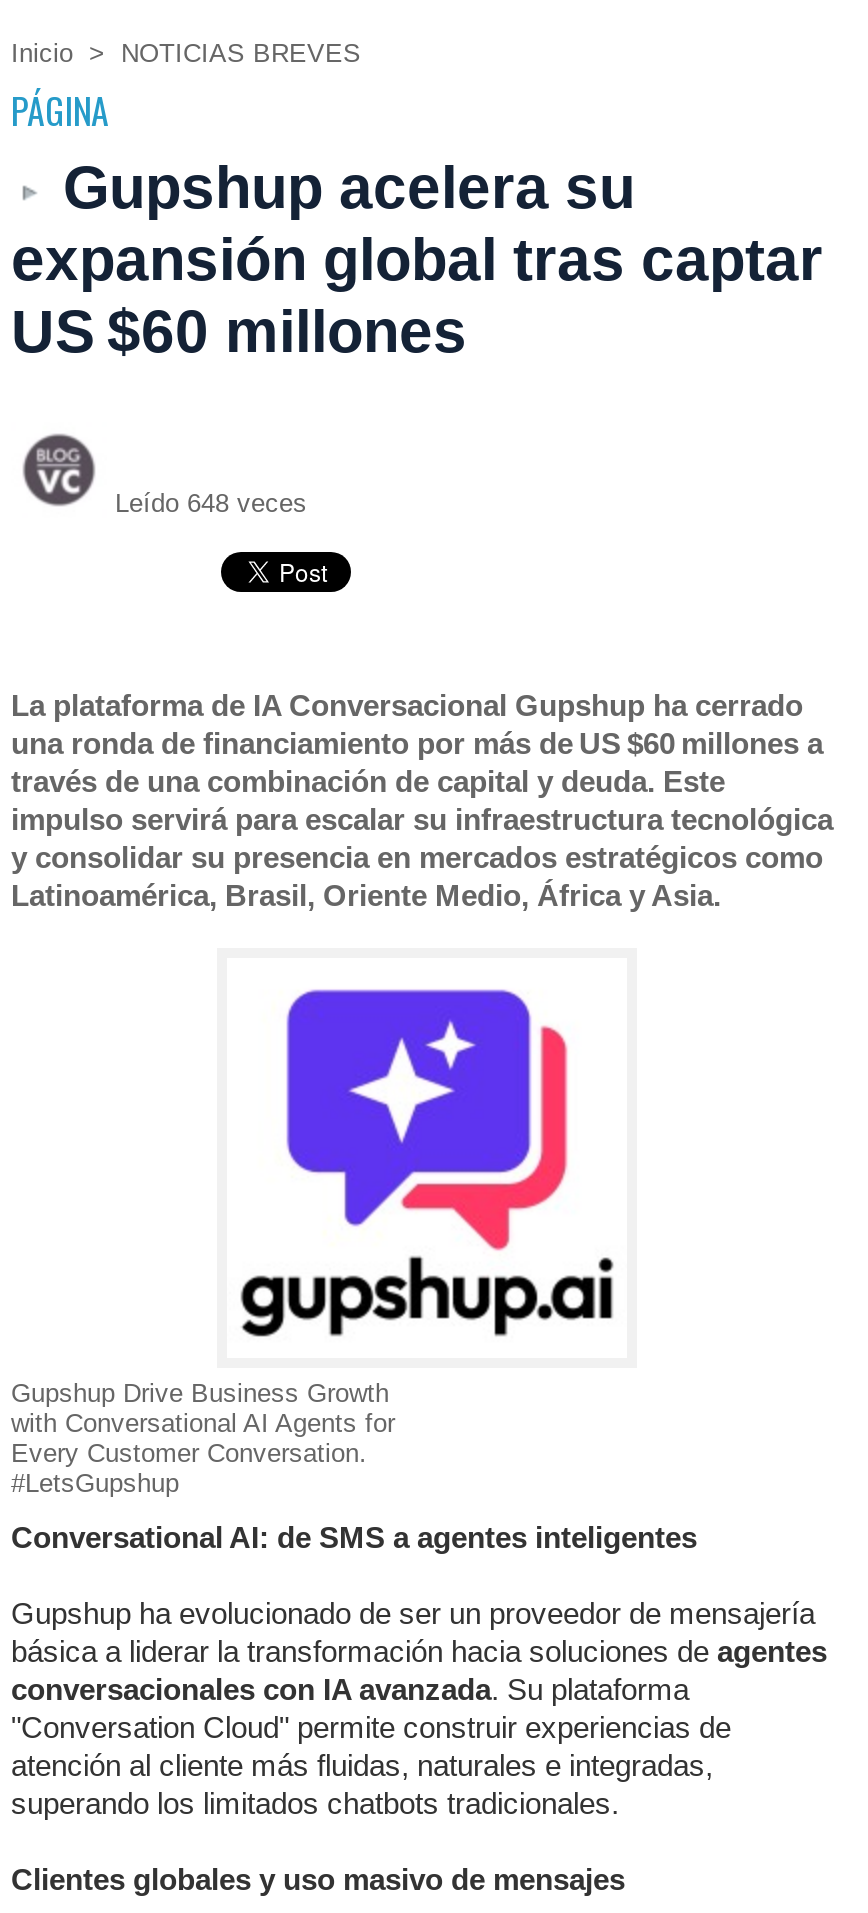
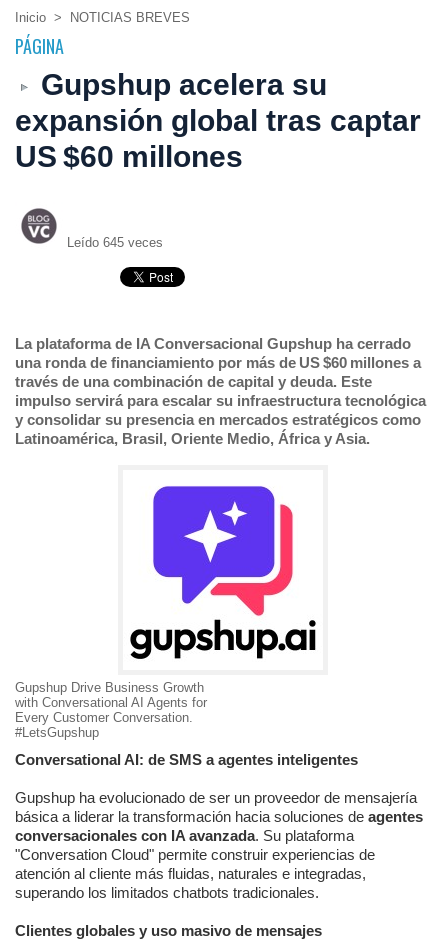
[107,488,307,518] Leído 648 veces -> [63,235,163,250] Leído 645 veces

